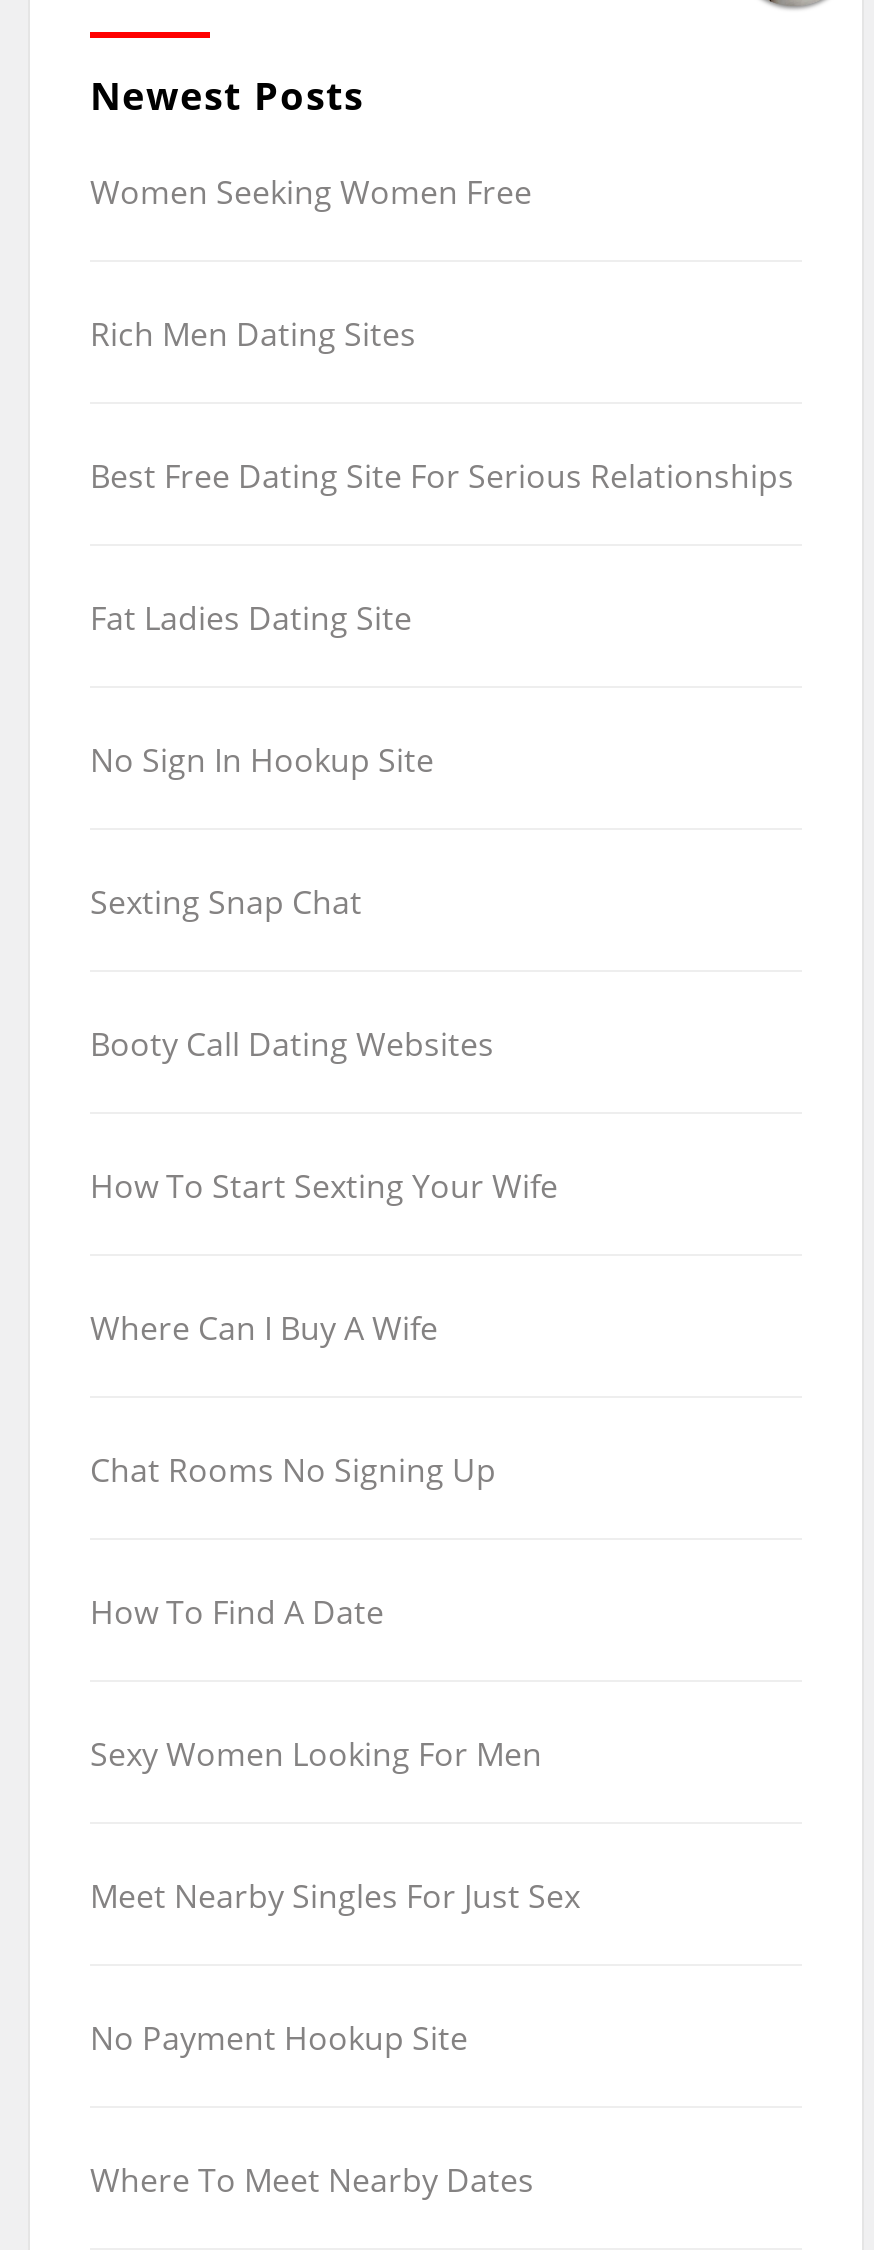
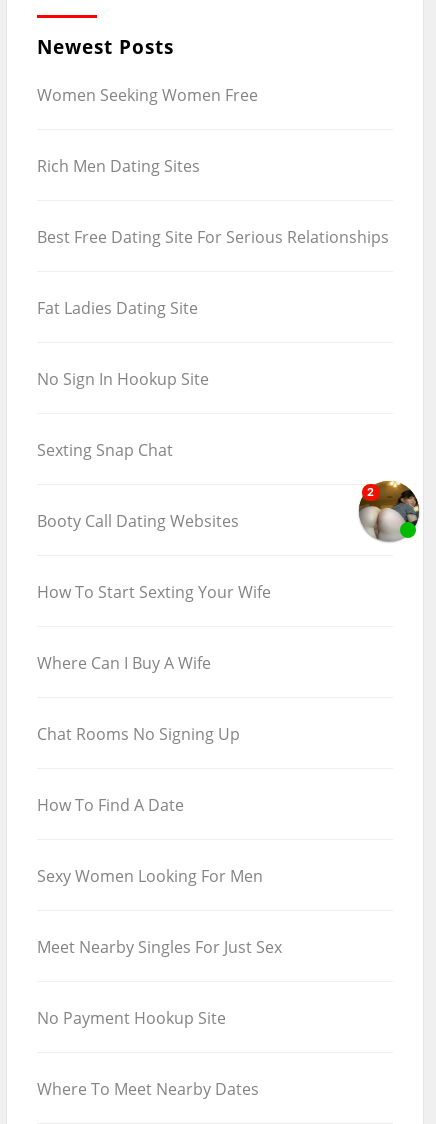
none -> [357,480,421,544] [image]

